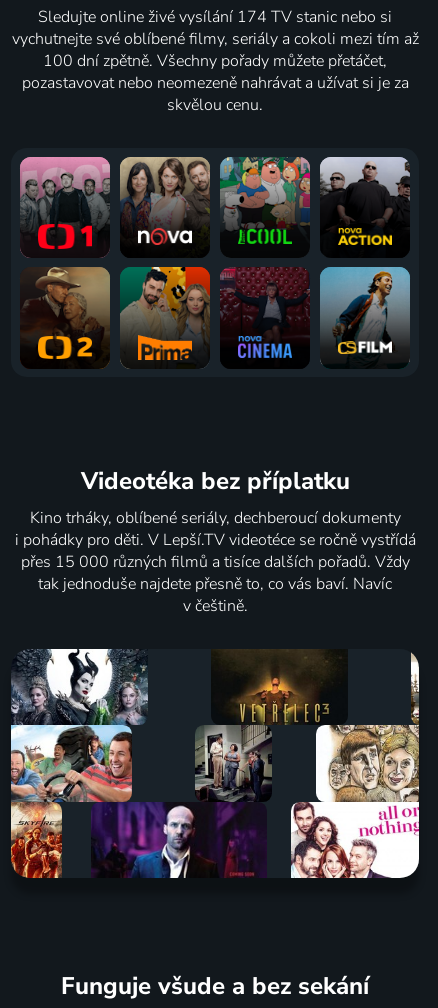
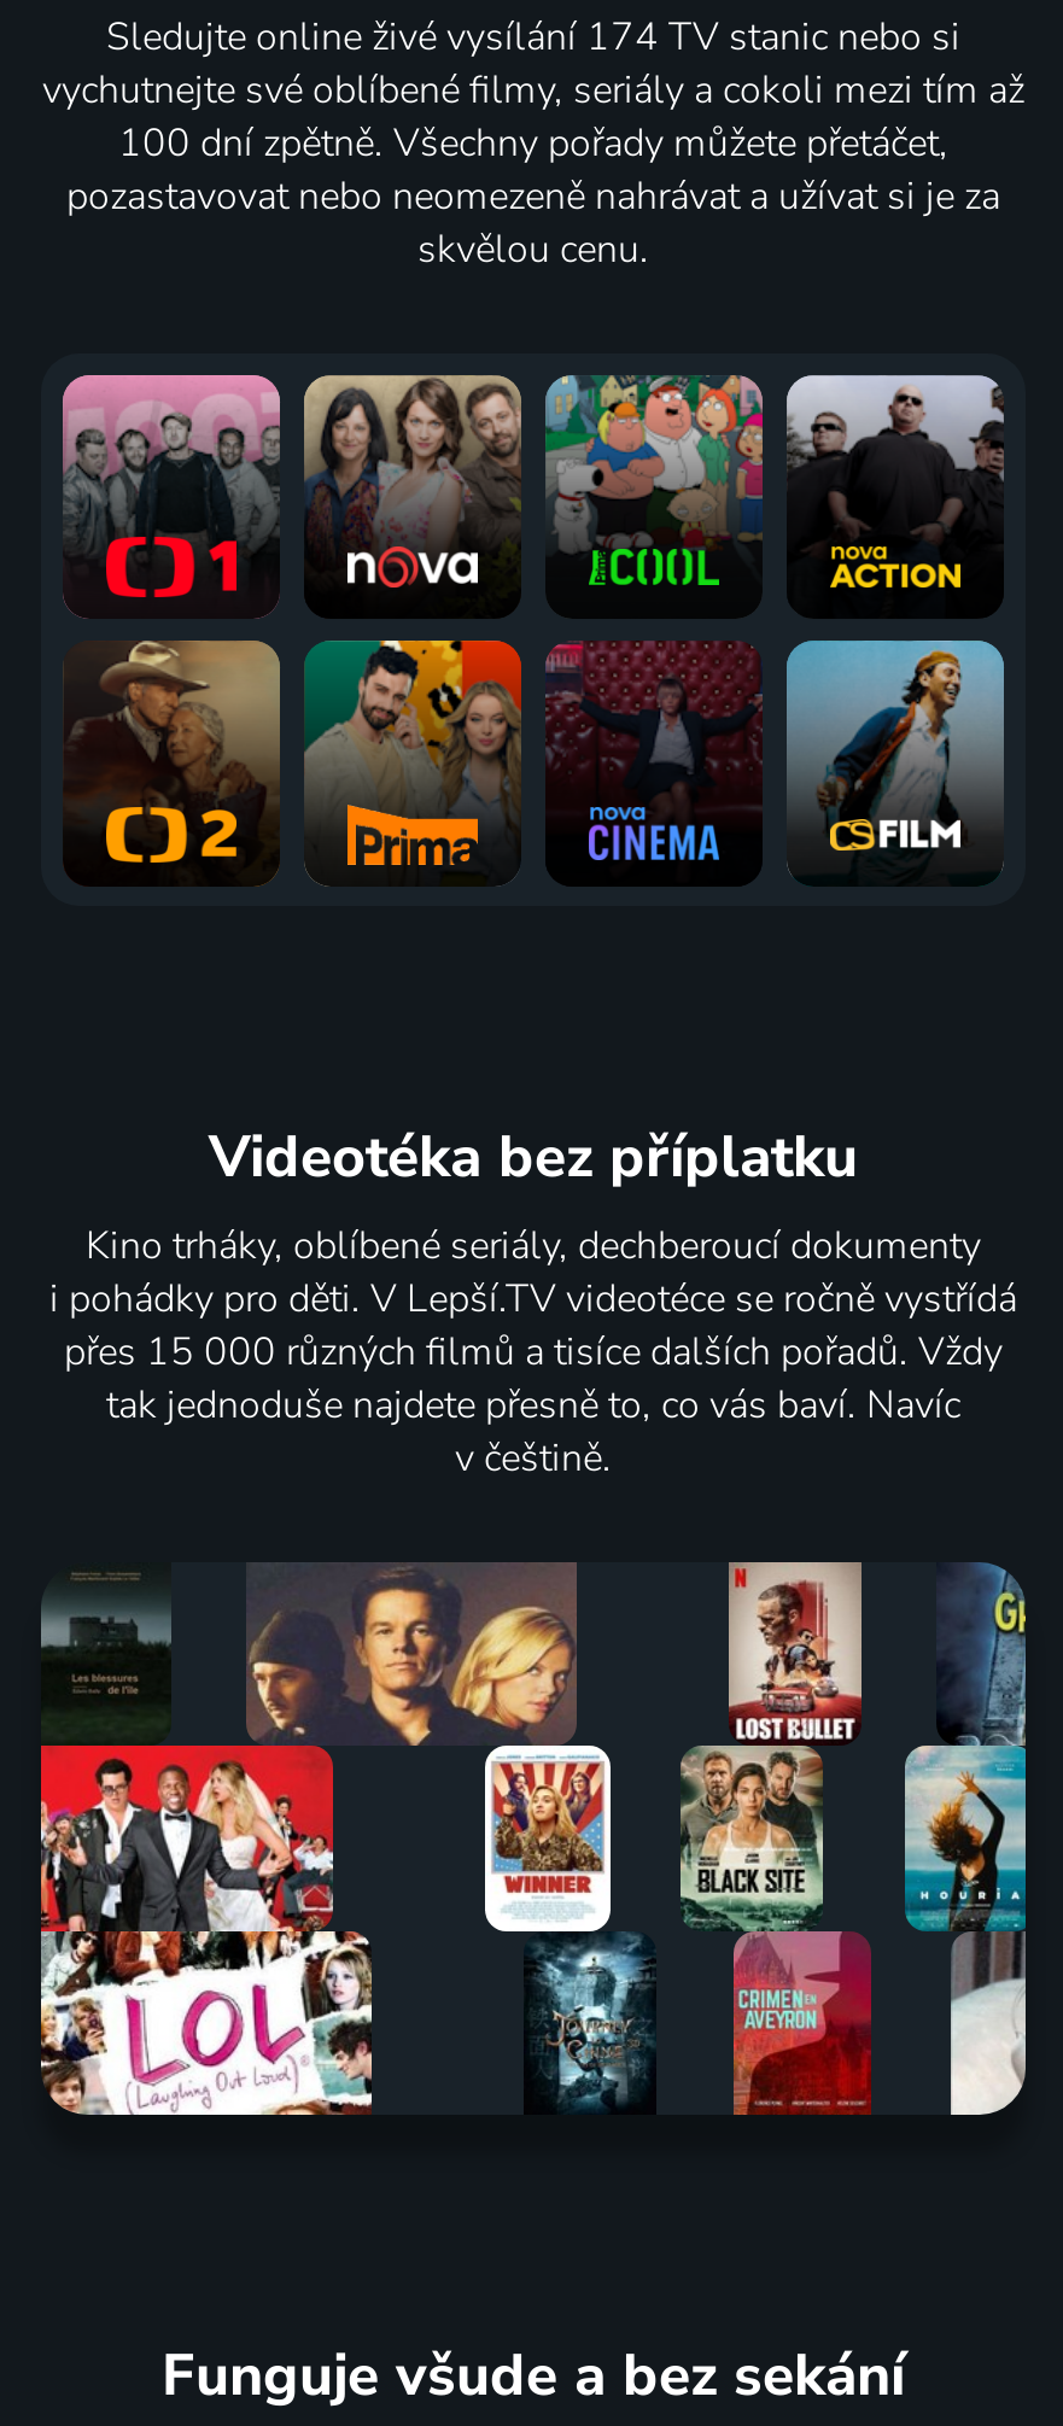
[10,648,420,879] [image] -> [39,1560,1028,2117] [image]

